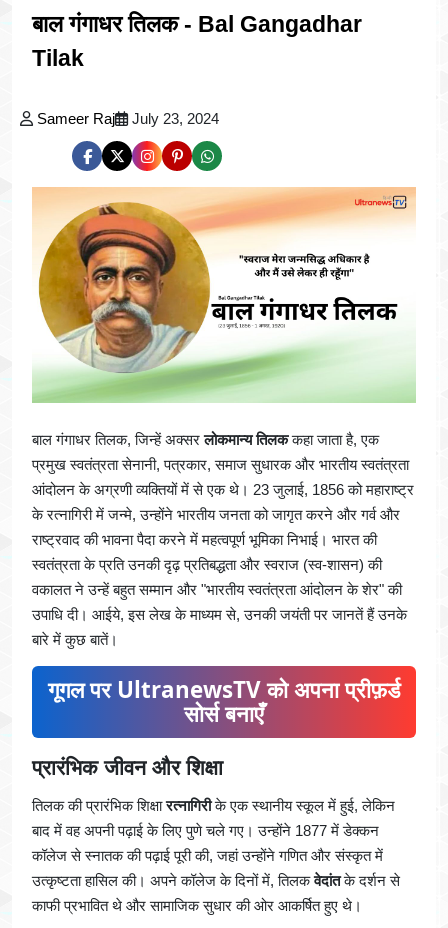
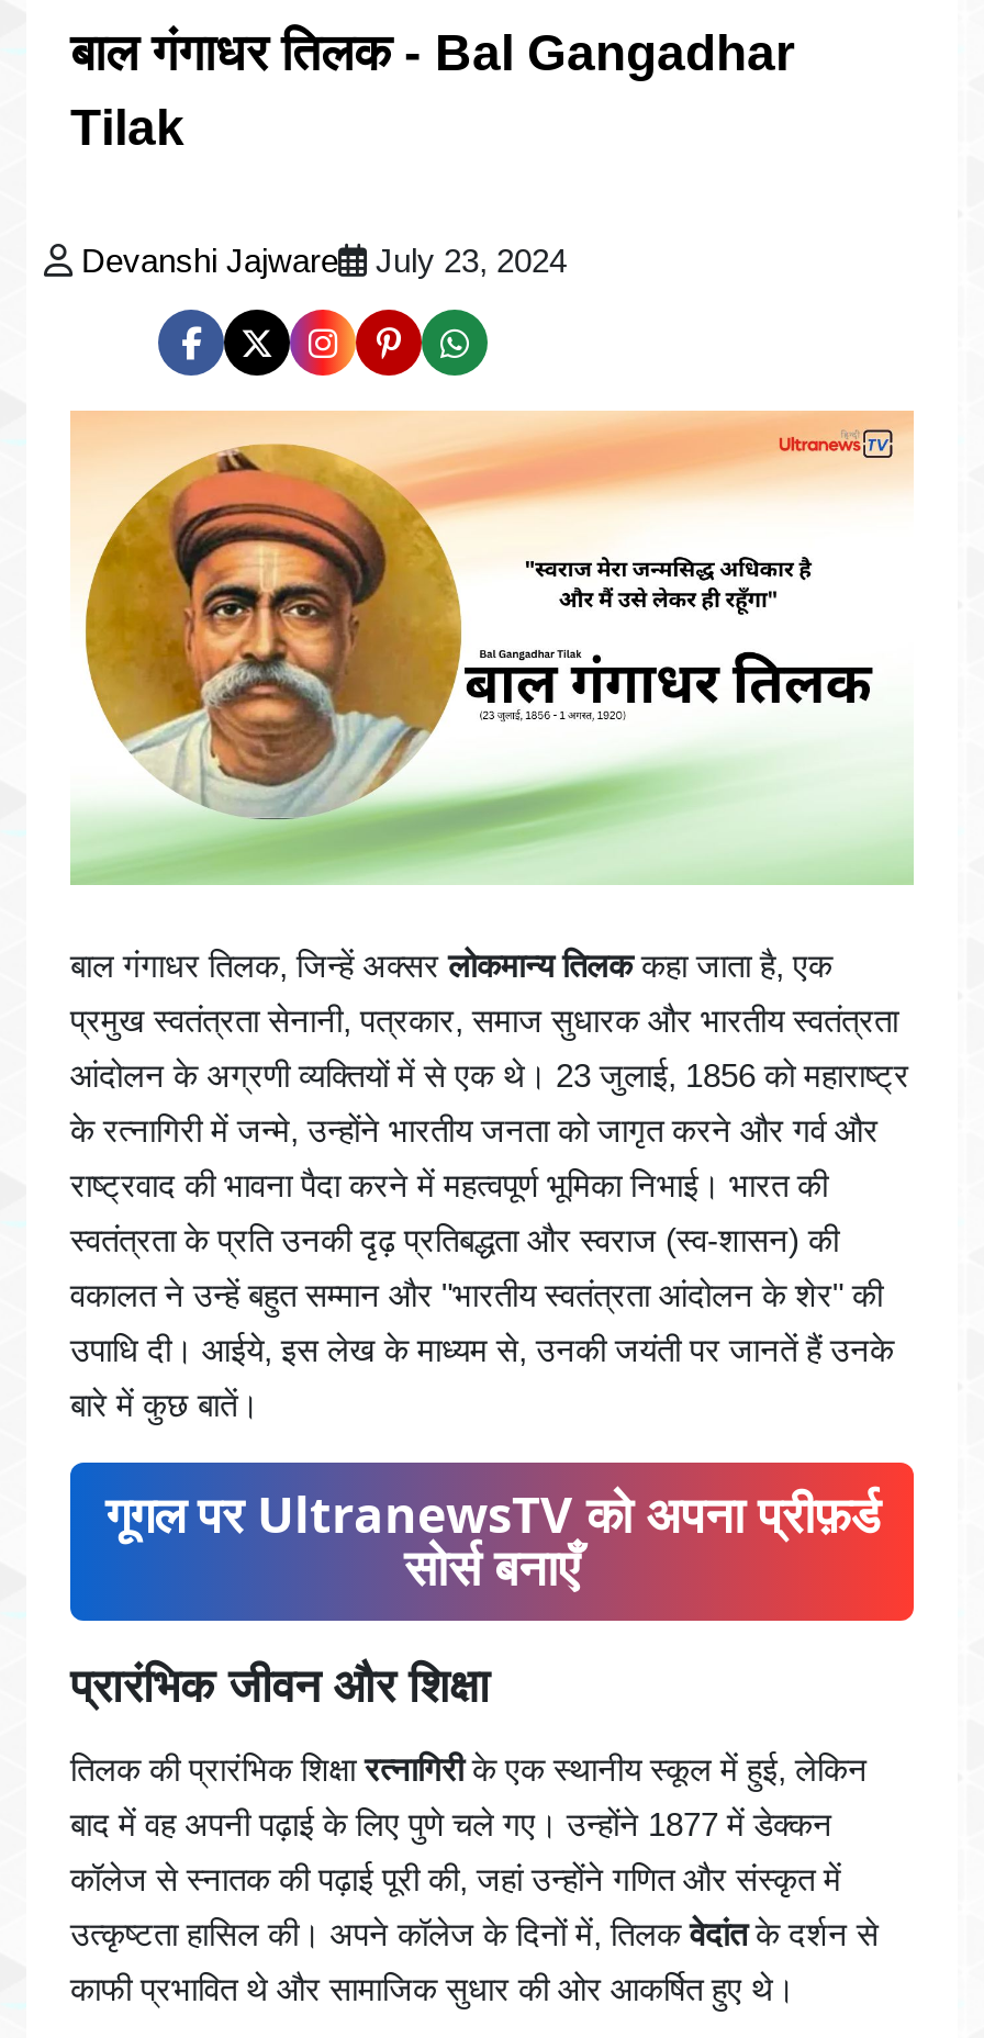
[37,110,115,127] Sameer Raj -> [81,242,338,279] Devanshi Jajware

